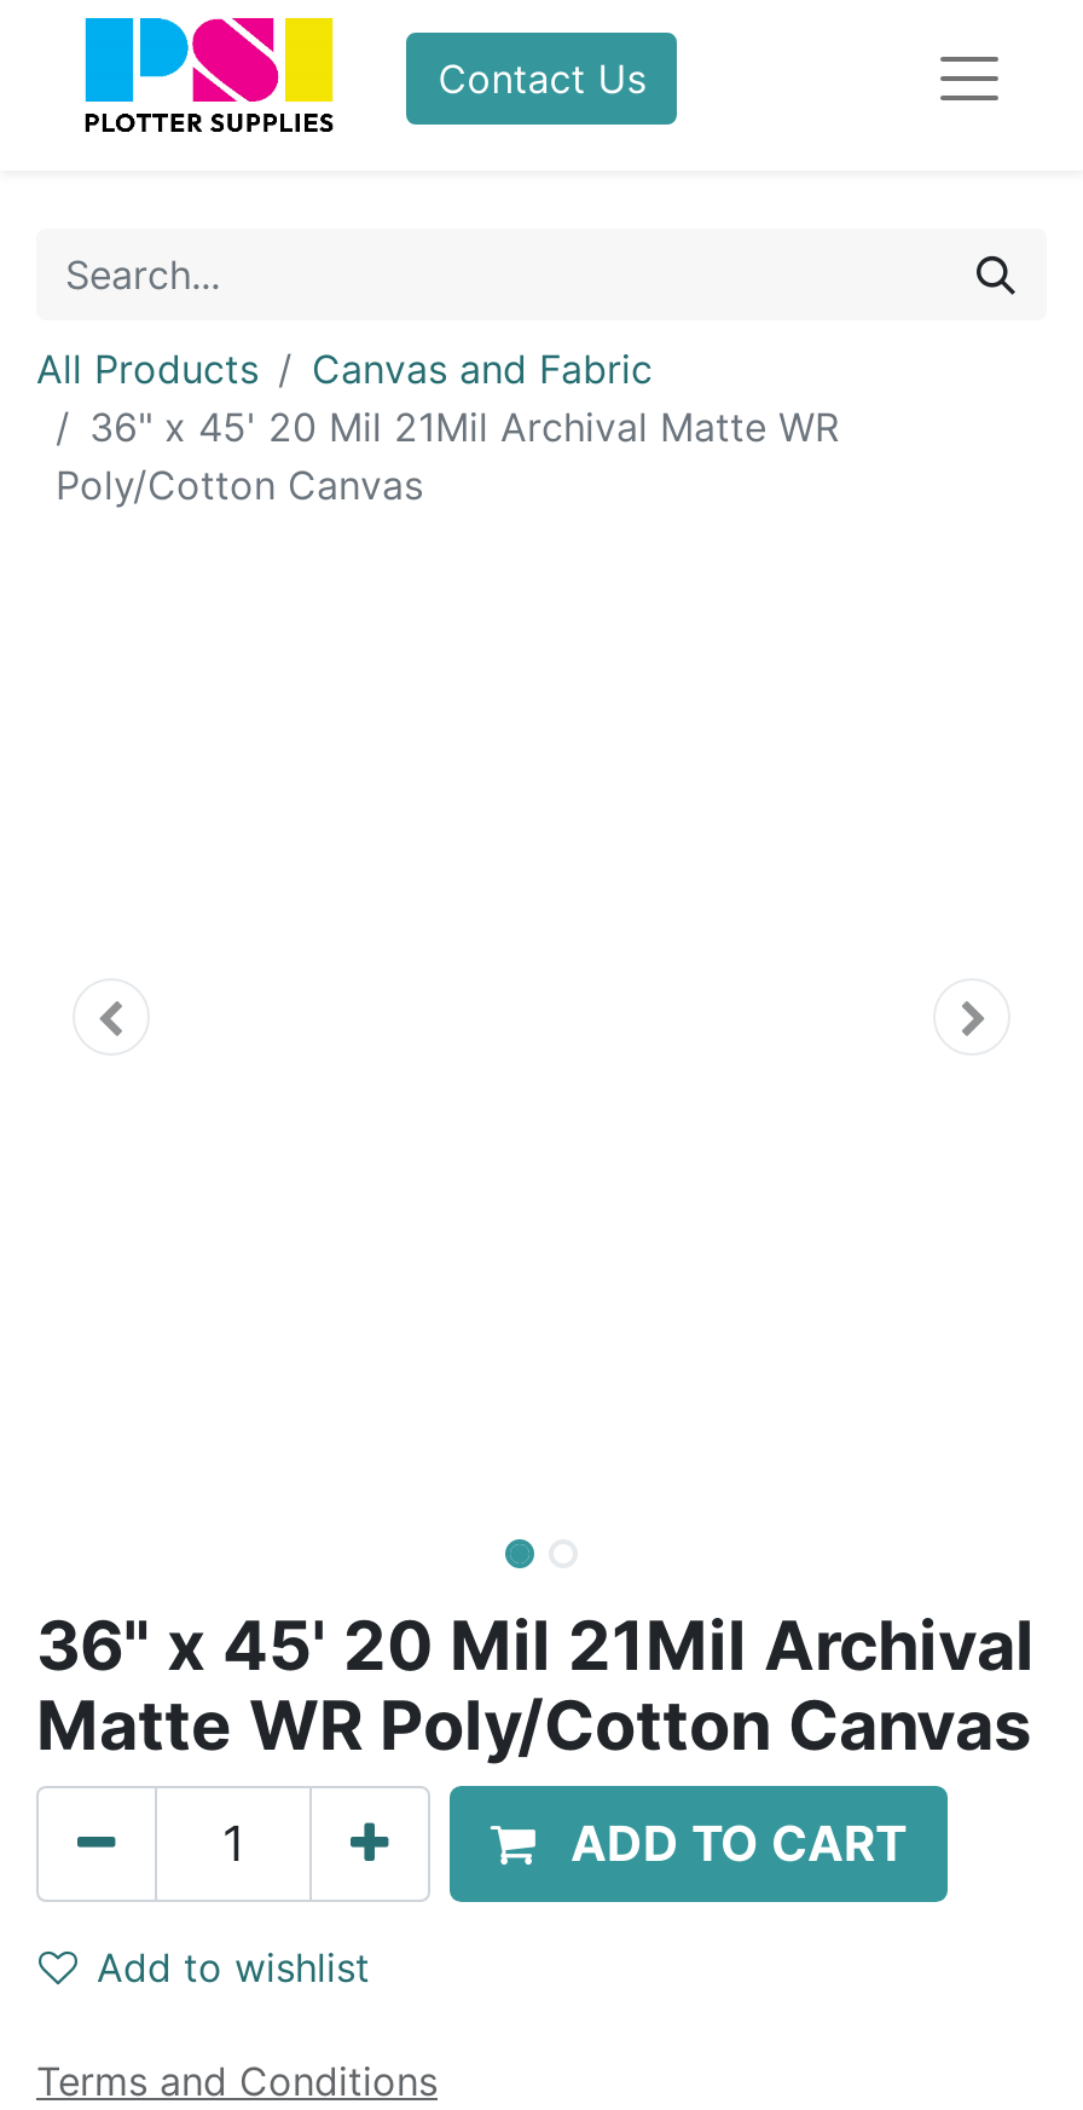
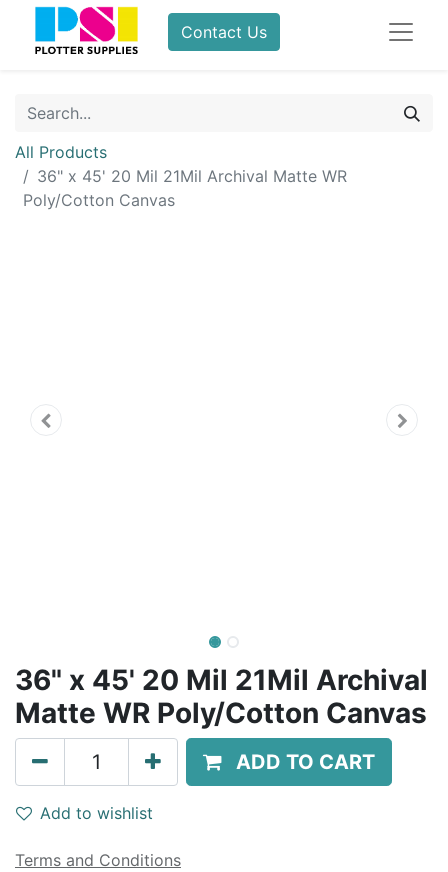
[312,345,653,393] Canvas and Fabric -> none

